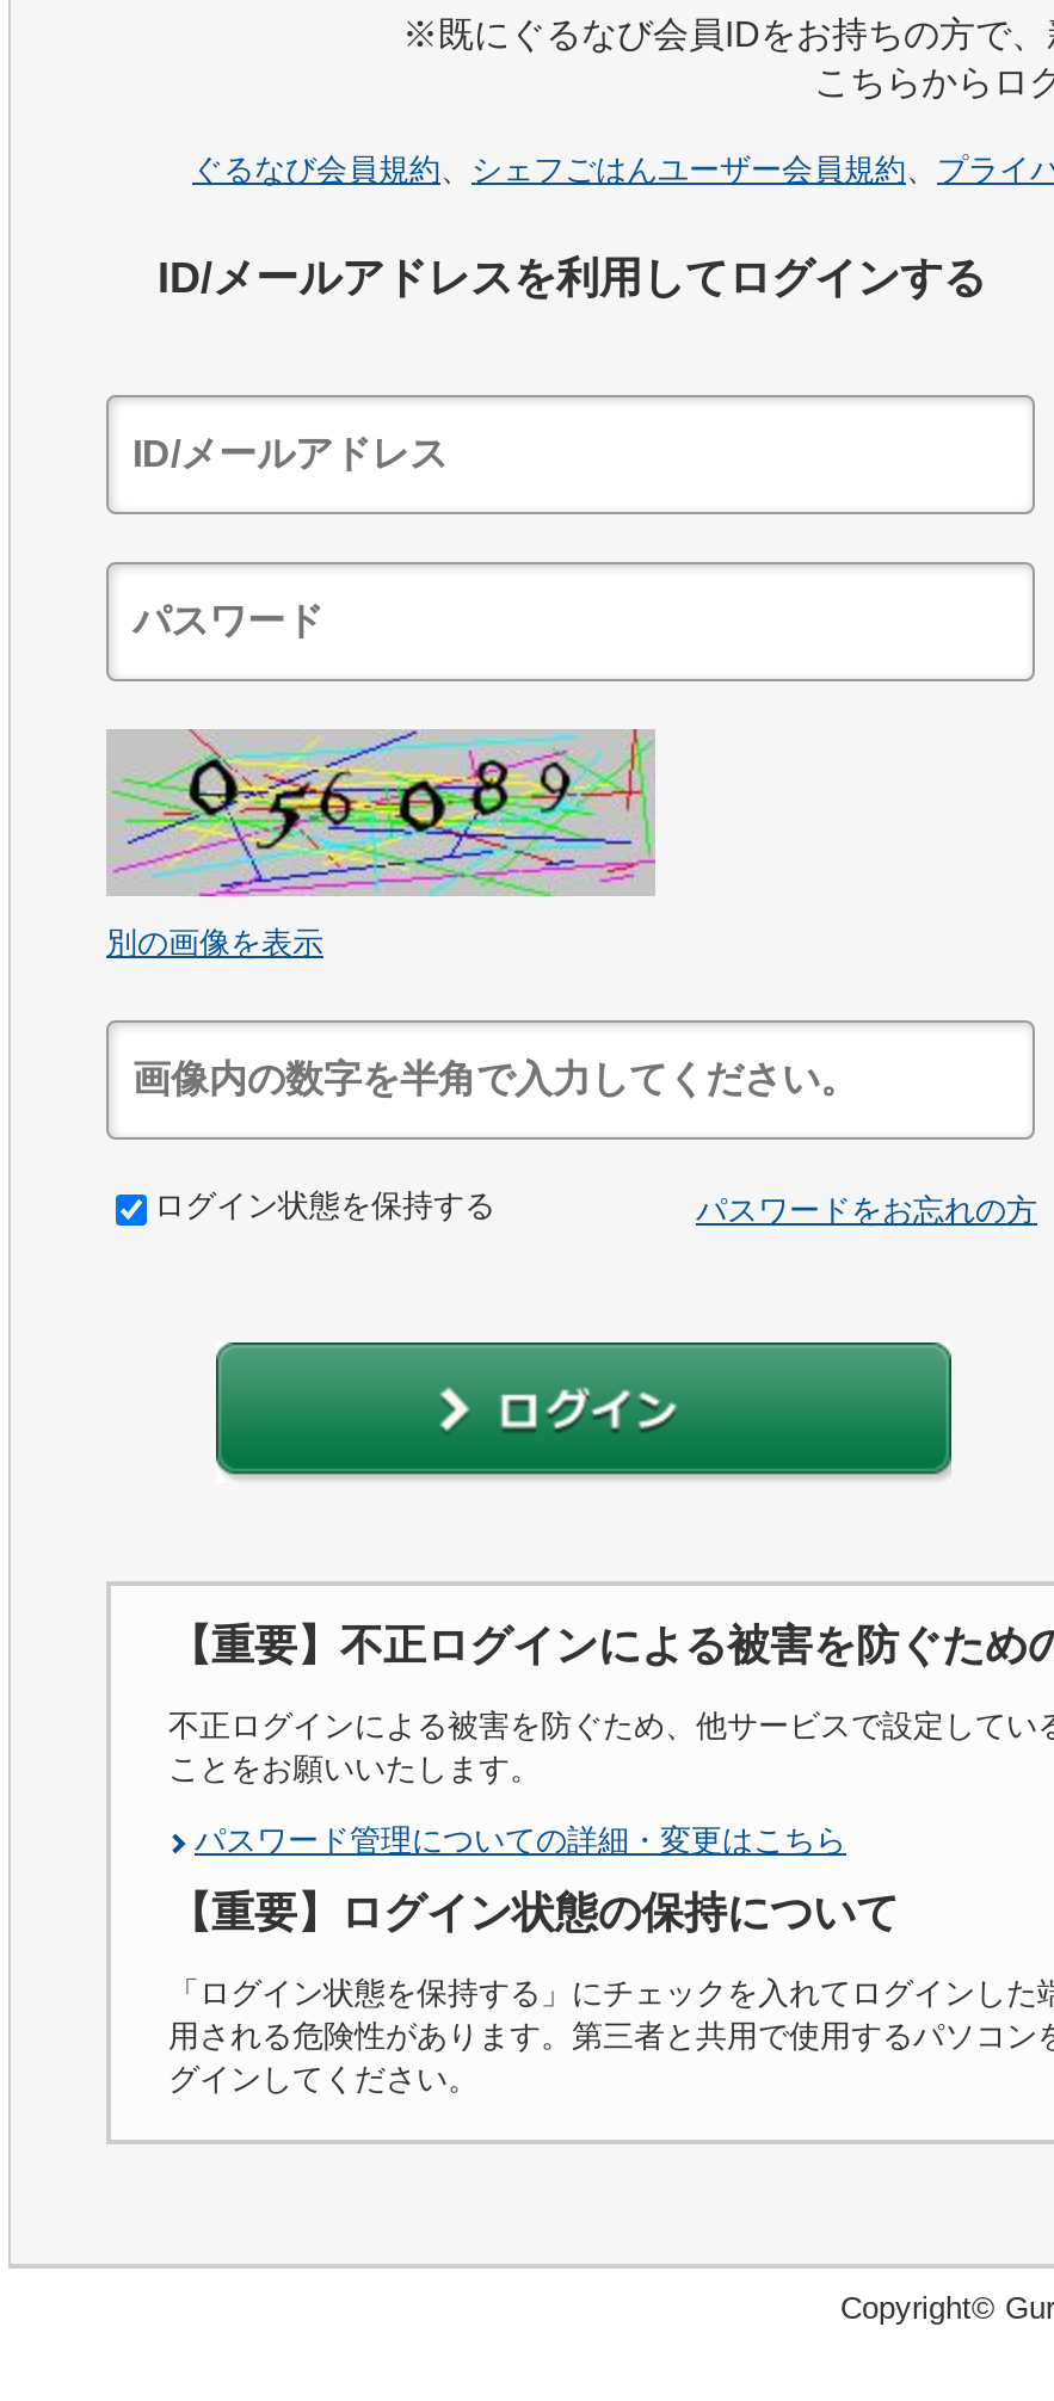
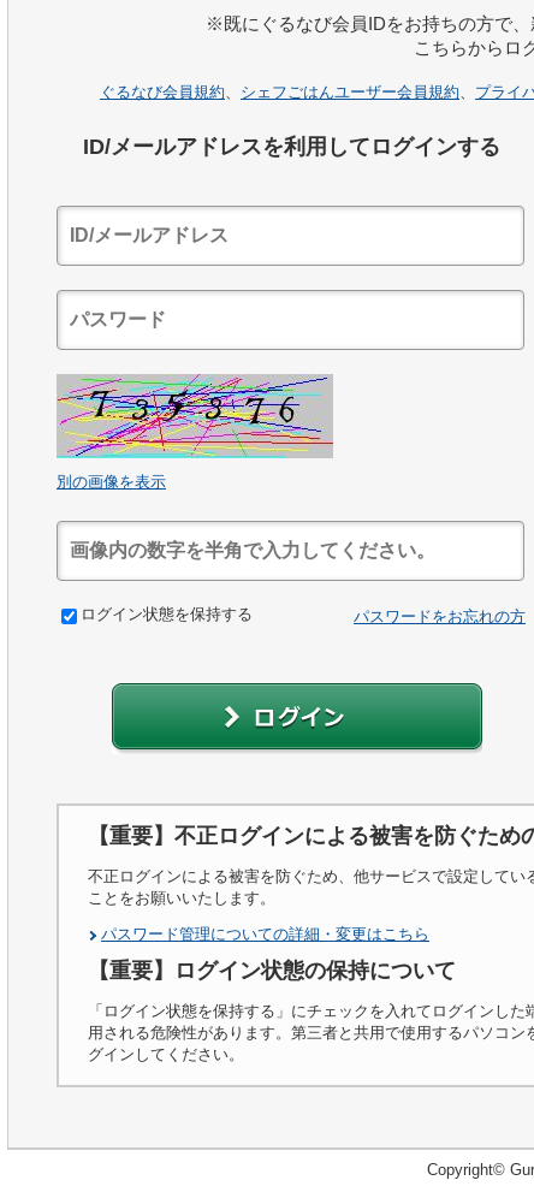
[111,729,653,899] [image] -> [58,375,333,459] [image]

